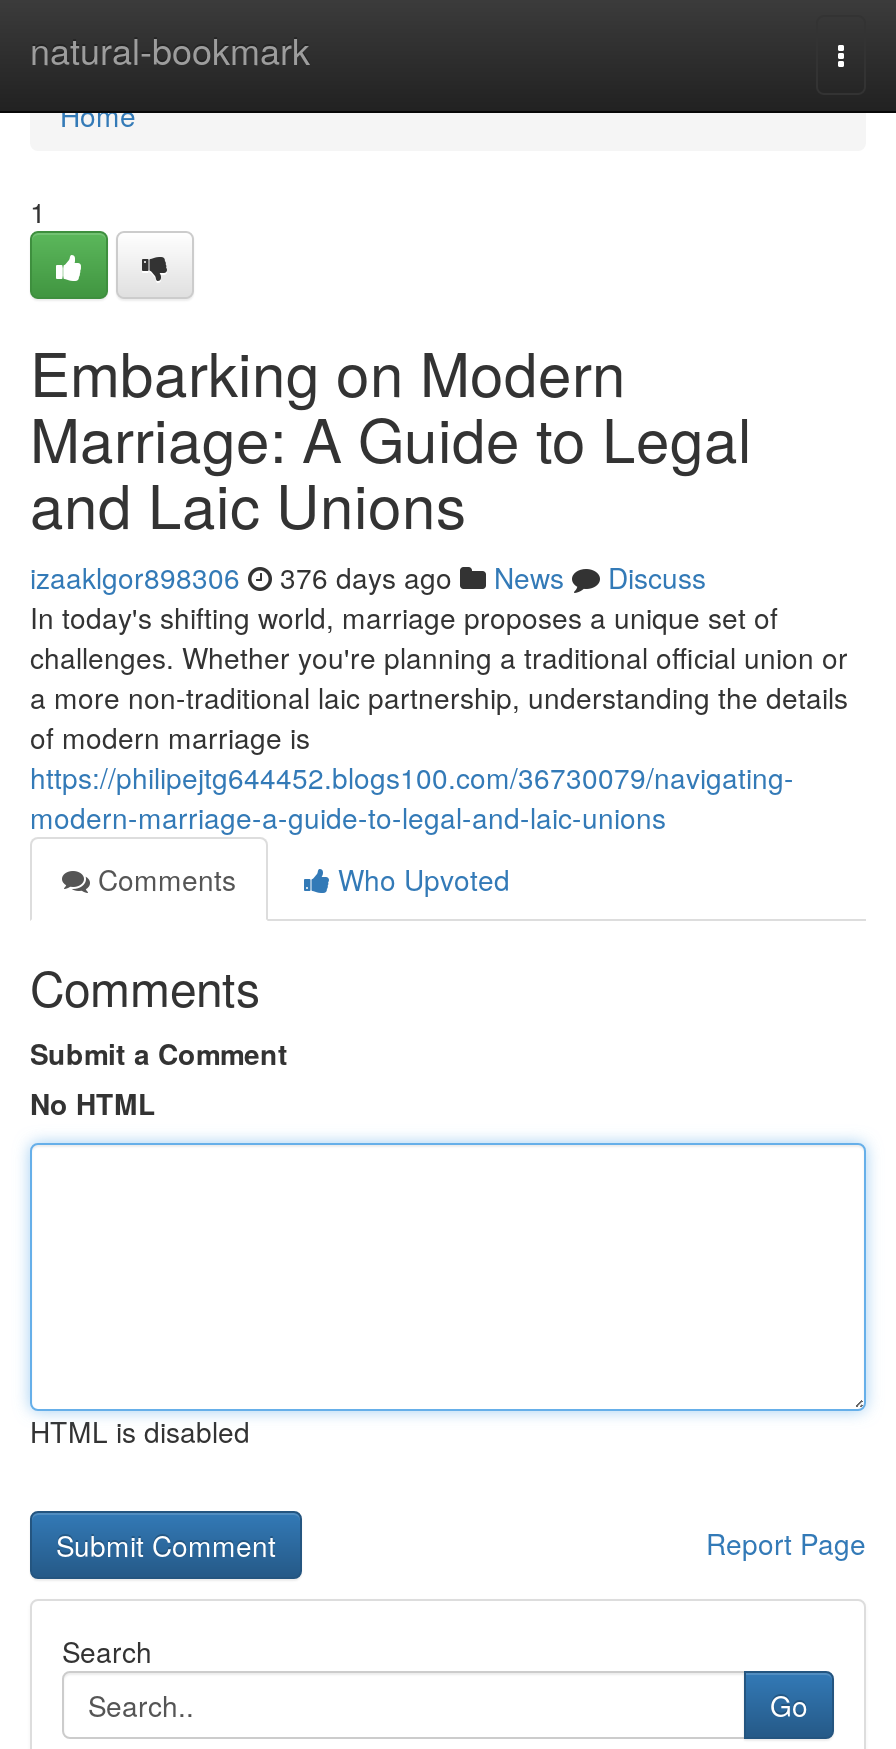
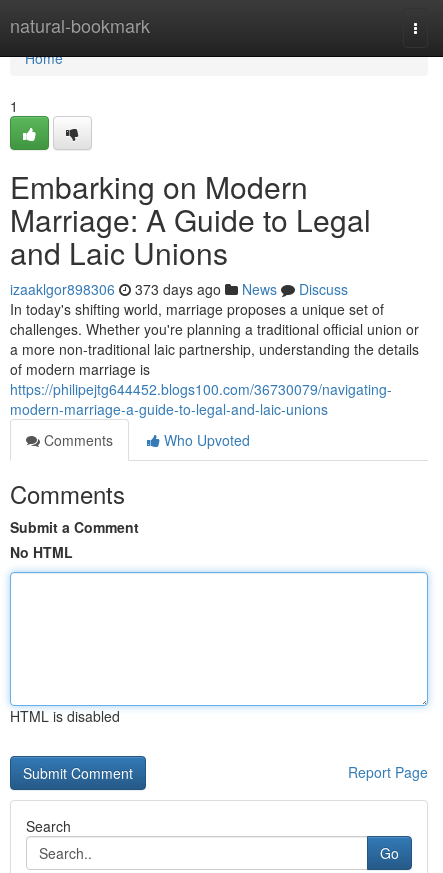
[30,557,706,597] izaaklgor898306 376 days ago News Discuss -> [10,279,348,299] izaaklgor898306 373 days ago News Discuss

